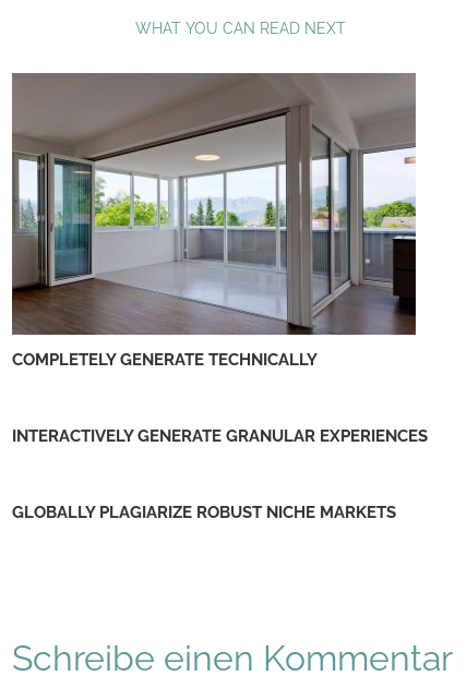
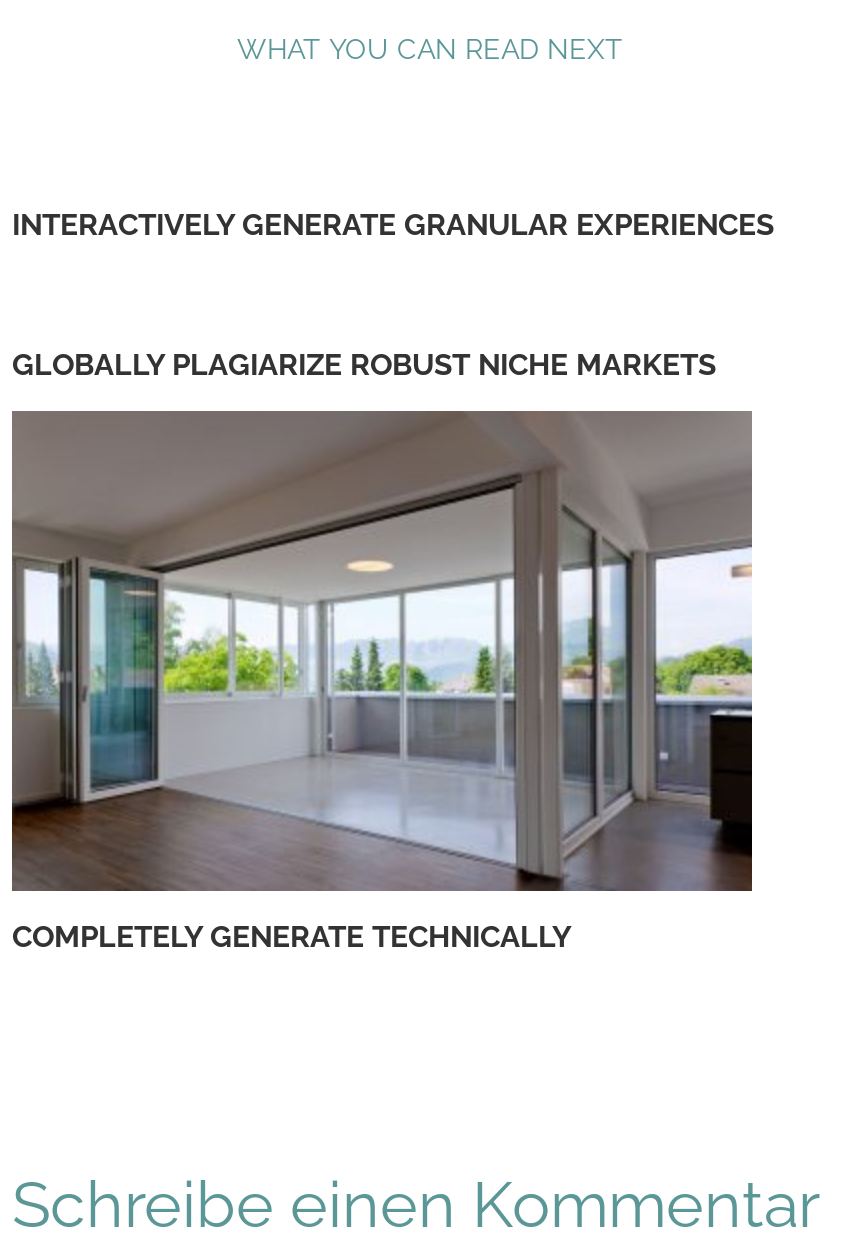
moved [11,72,417,370] -> [10,409,754,955]: [image] | COMPLETELY GENERATE TECHNICALLY
moved [12,426,428,522] -> [12,207,774,383]: INTERACTIVELY GENERATE GRANULAR EXPERIENCES | GLOBALLY PLAGIARIZE ROBUST NICHE MARKETS

